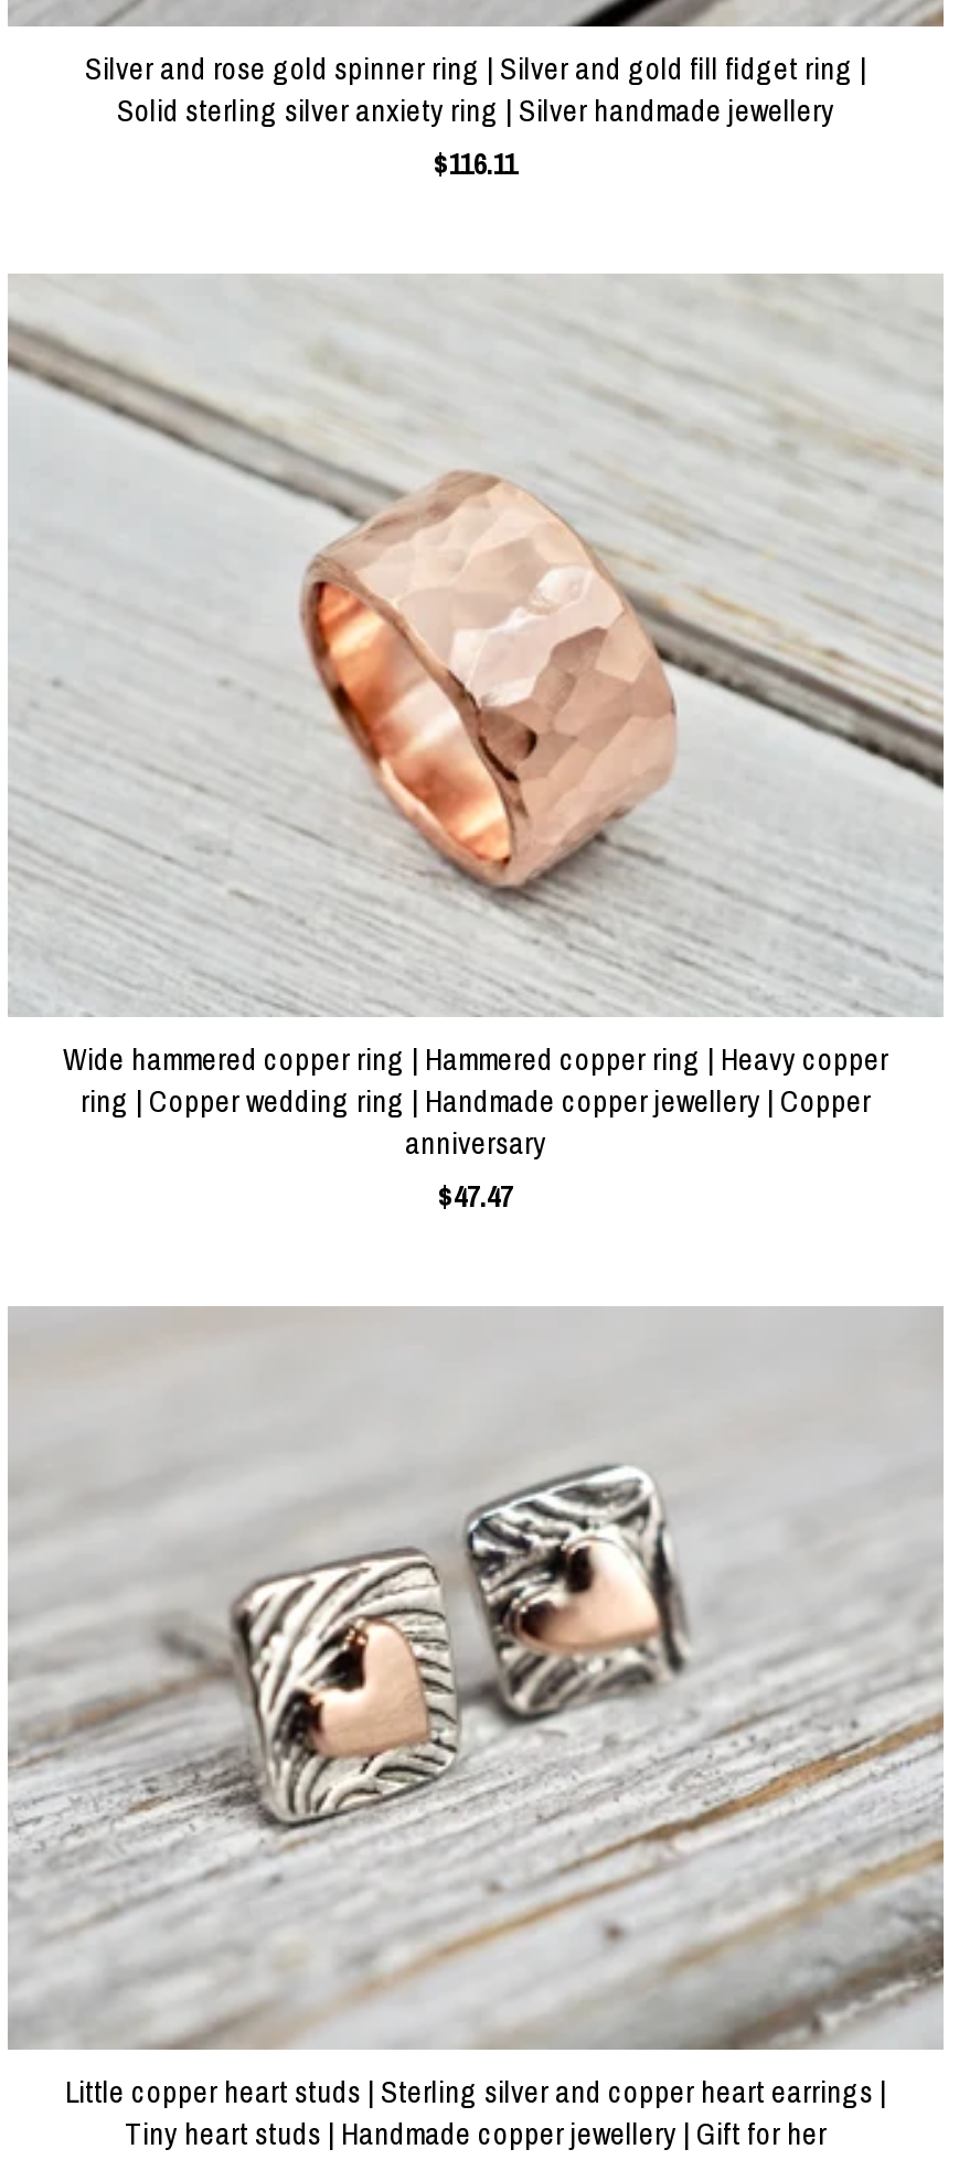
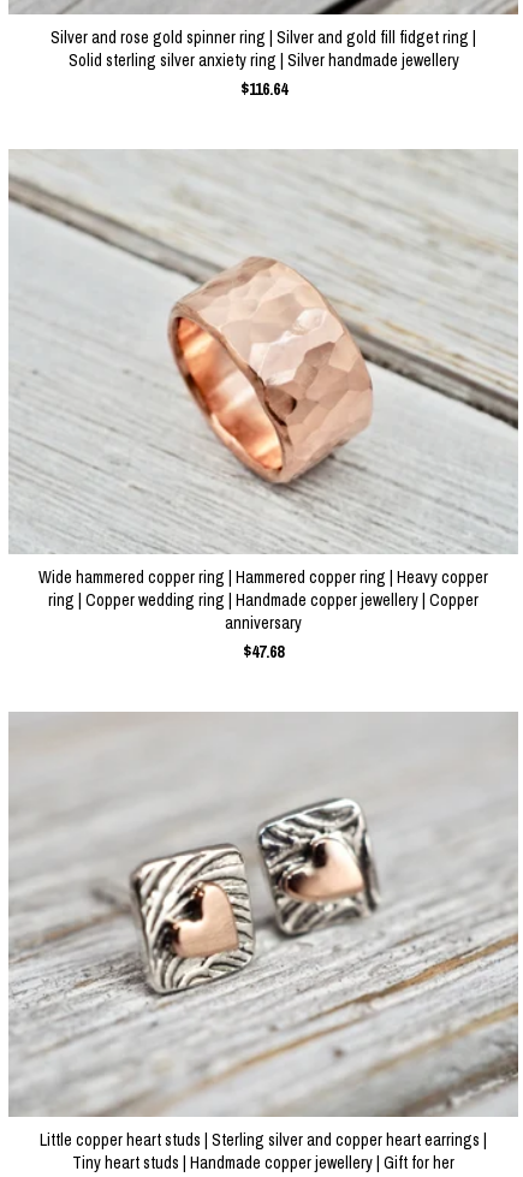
[434,145,518,184] $116.11 -> [240,79,287,100] $116.64
[438,1176,513,1216] $47.47 -> [243,641,284,663] $47.68

